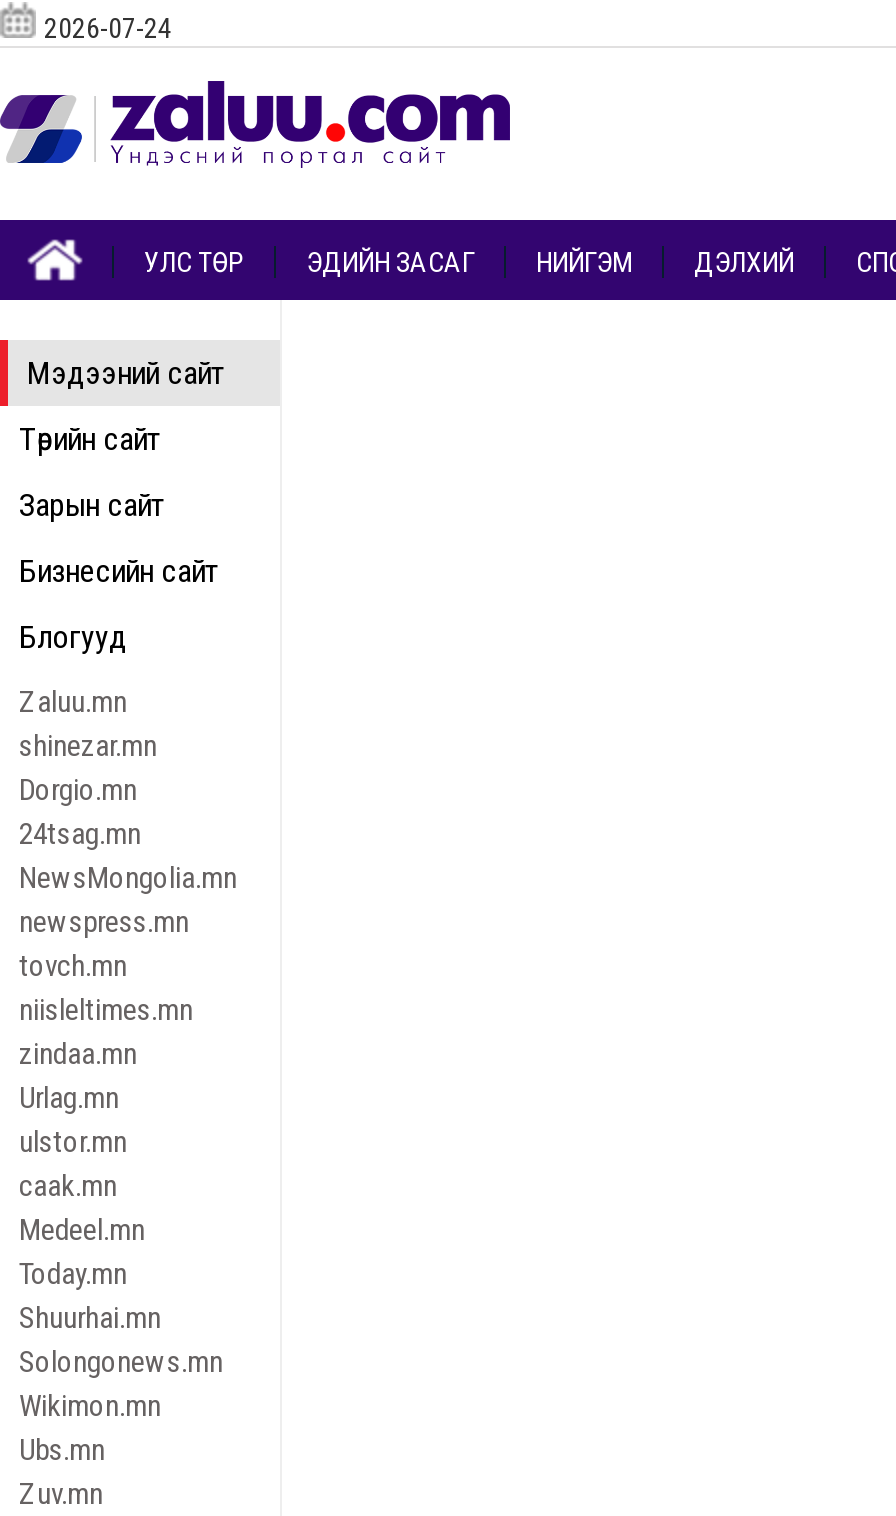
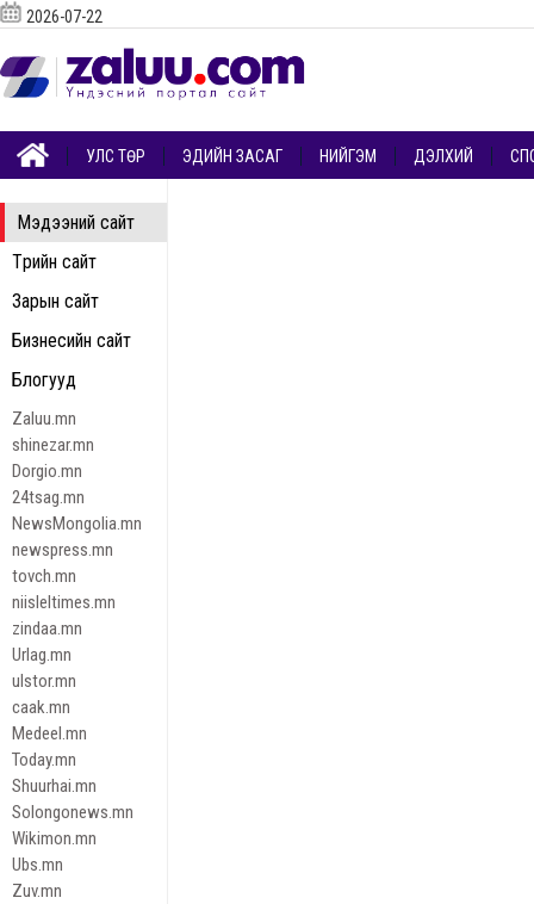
[44,12,172,44] 2026-07-24 -> [26,7,103,26] 2026-07-22

